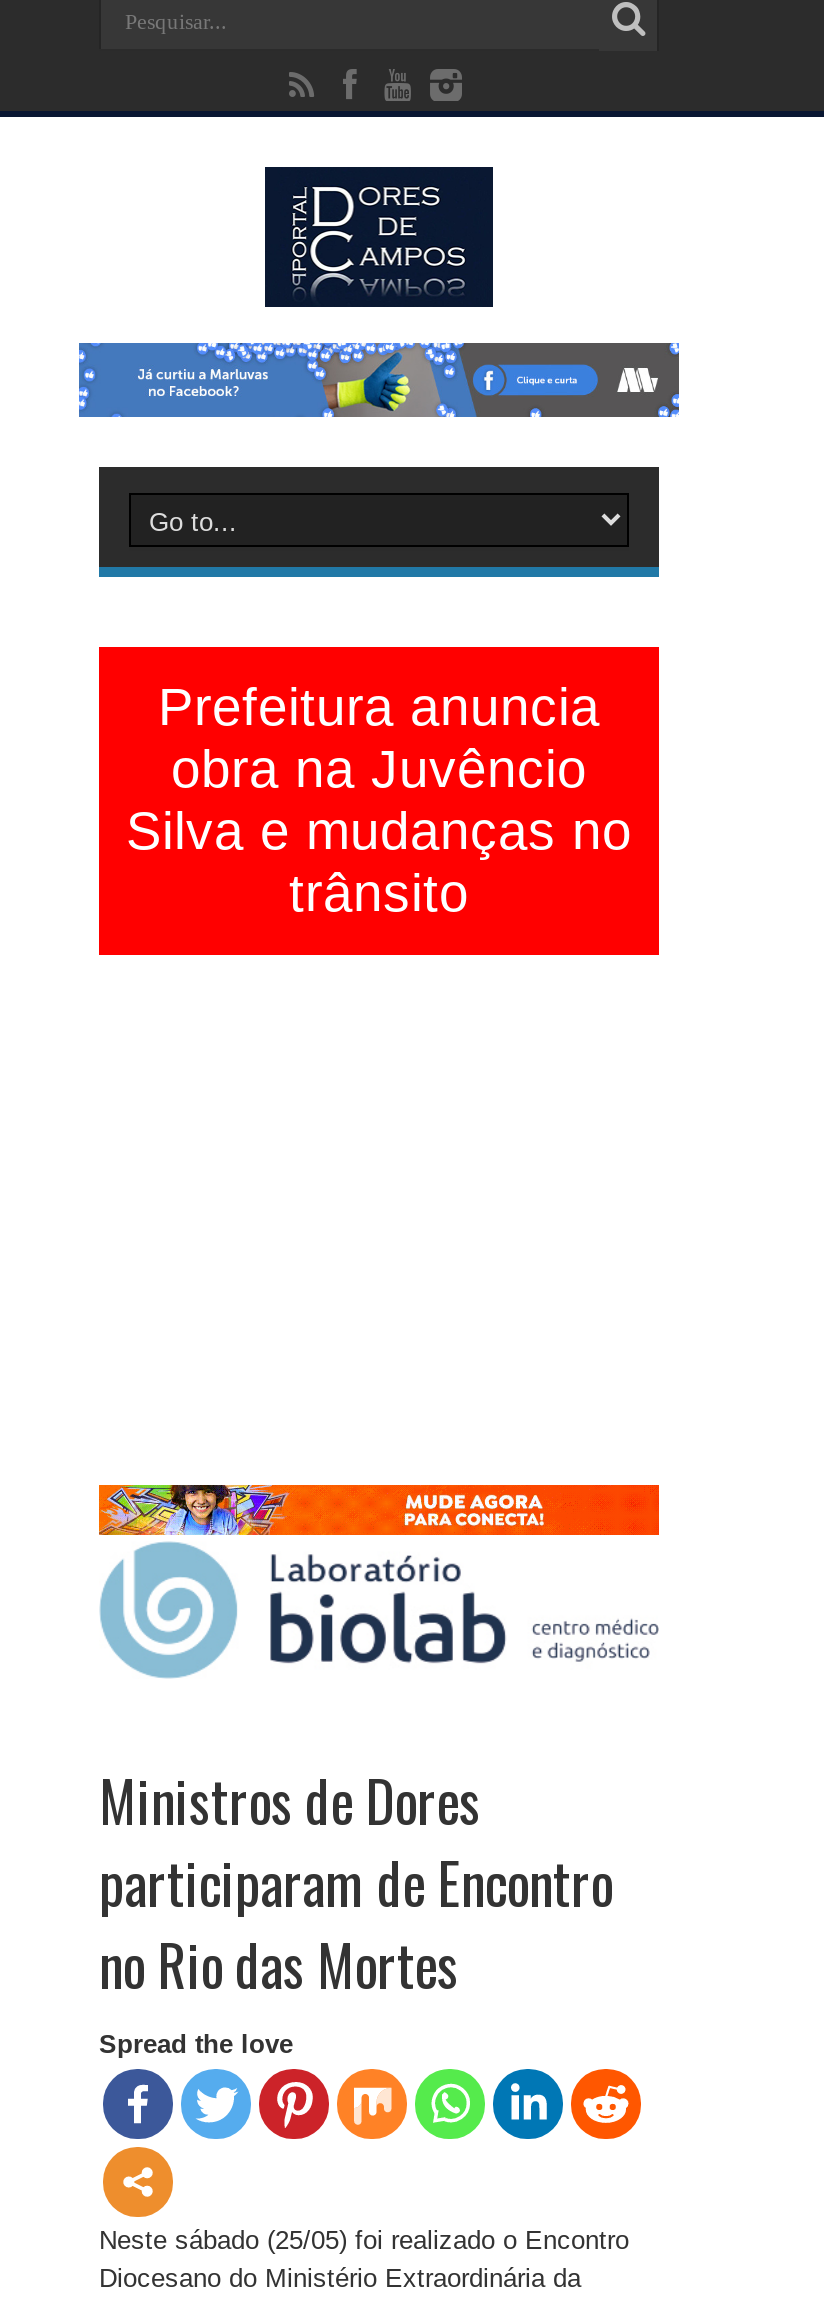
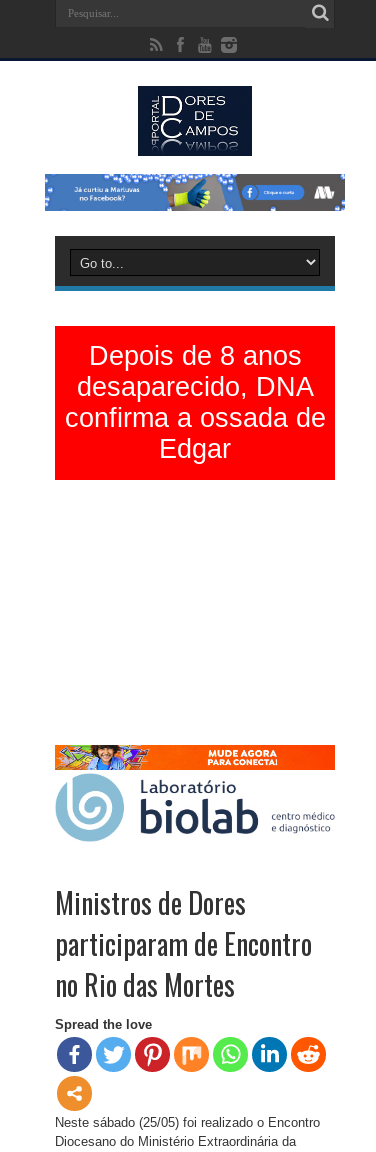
[126,678,632,924] Prefeitura anuncia | obra na Juvêncio | Silva e mudanças no | trânsito -> [64,341,325,464] Depois de 8 anos | desaparecido, DNA | confirma a ossada de | Edgar

